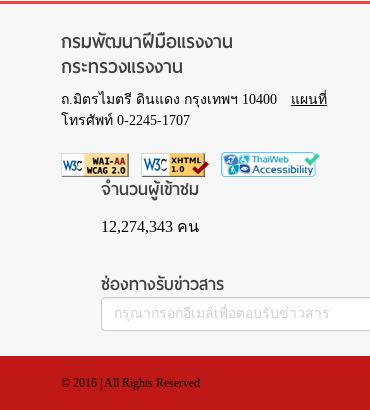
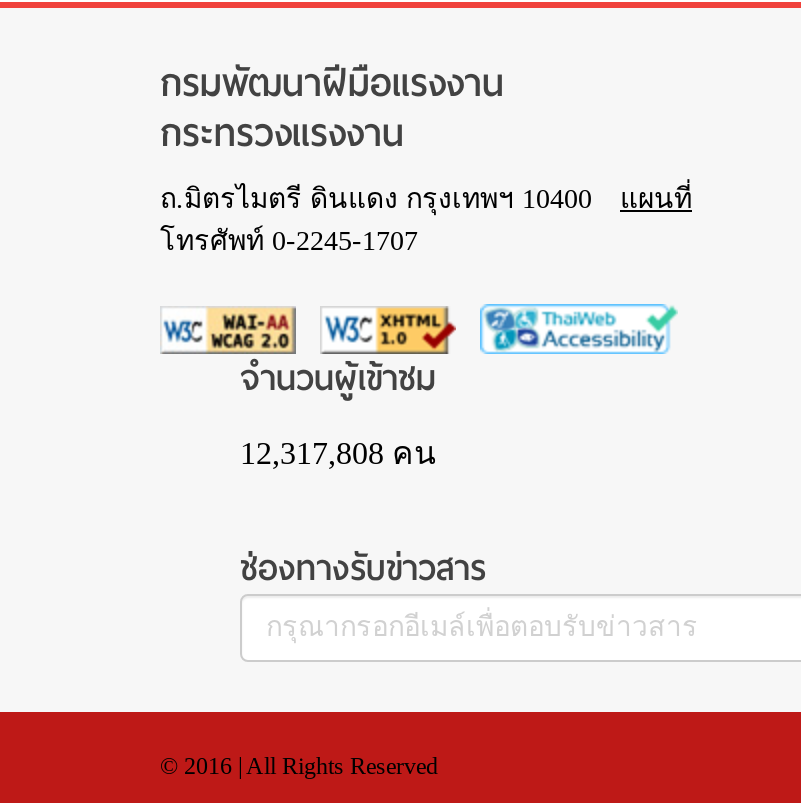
[101,218,199,235] 12,274,343 คน -> [240,436,436,470] 12,317,808 คน

